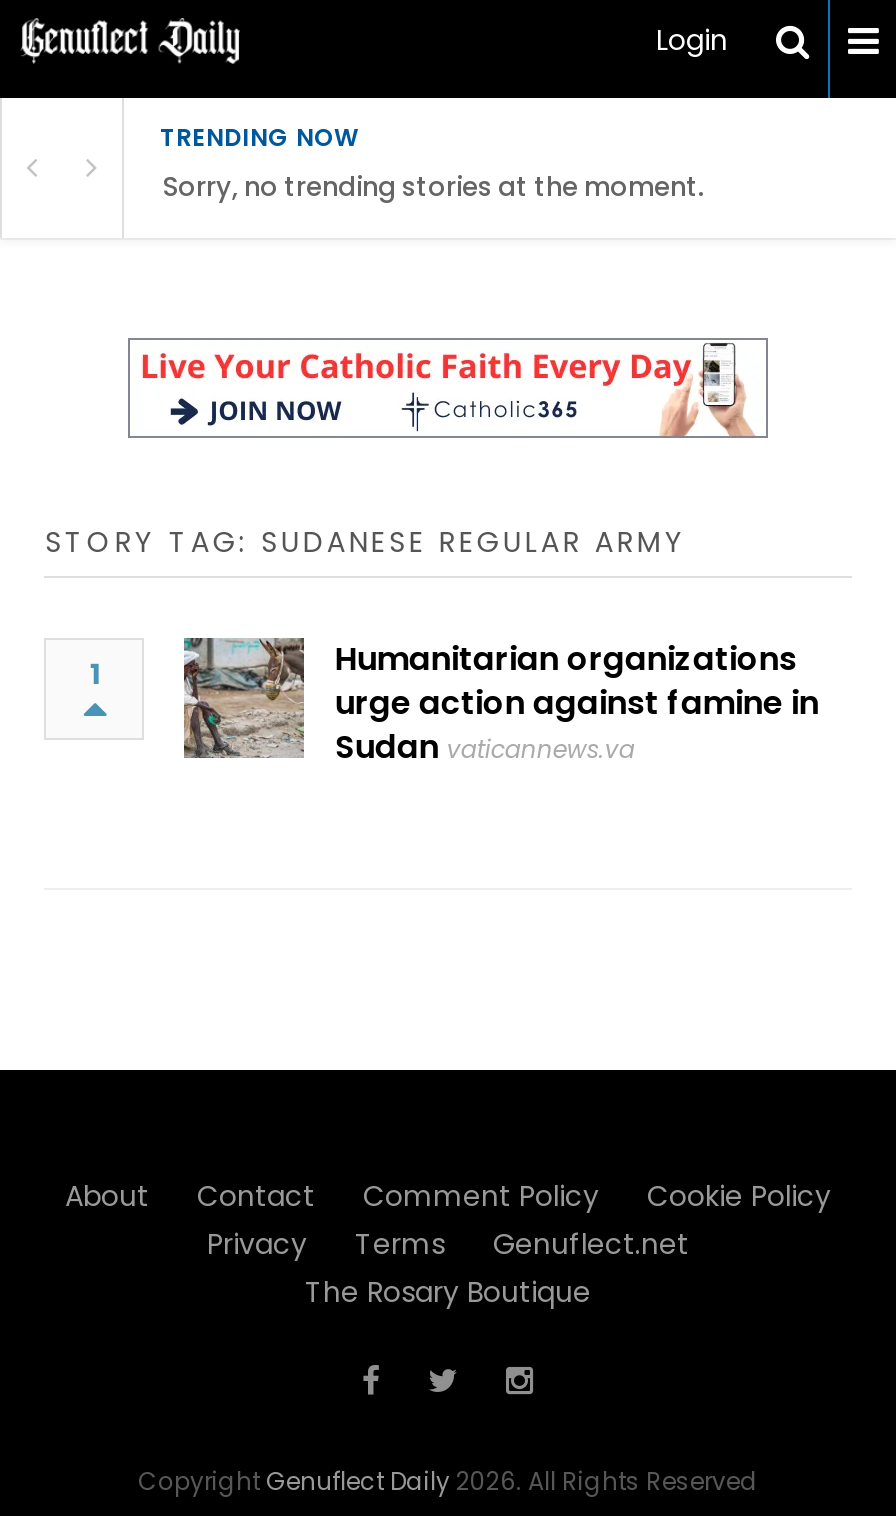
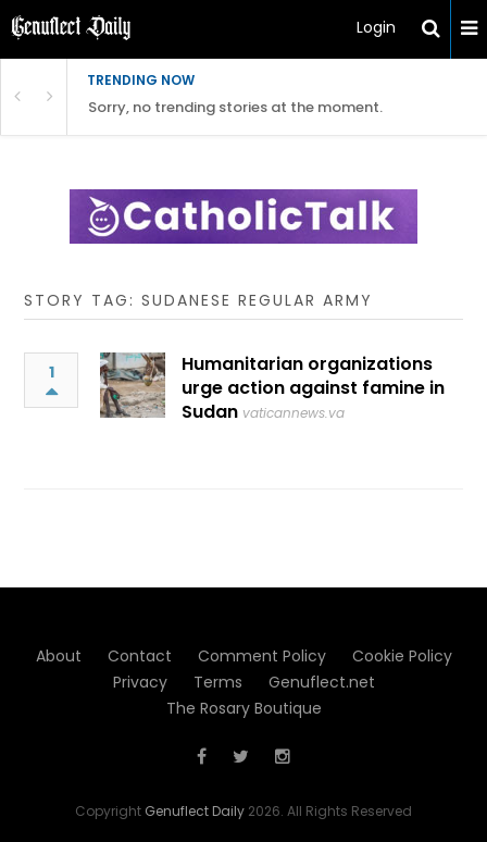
[130,338,766,438] [image] -> [70,189,417,244] [image]

